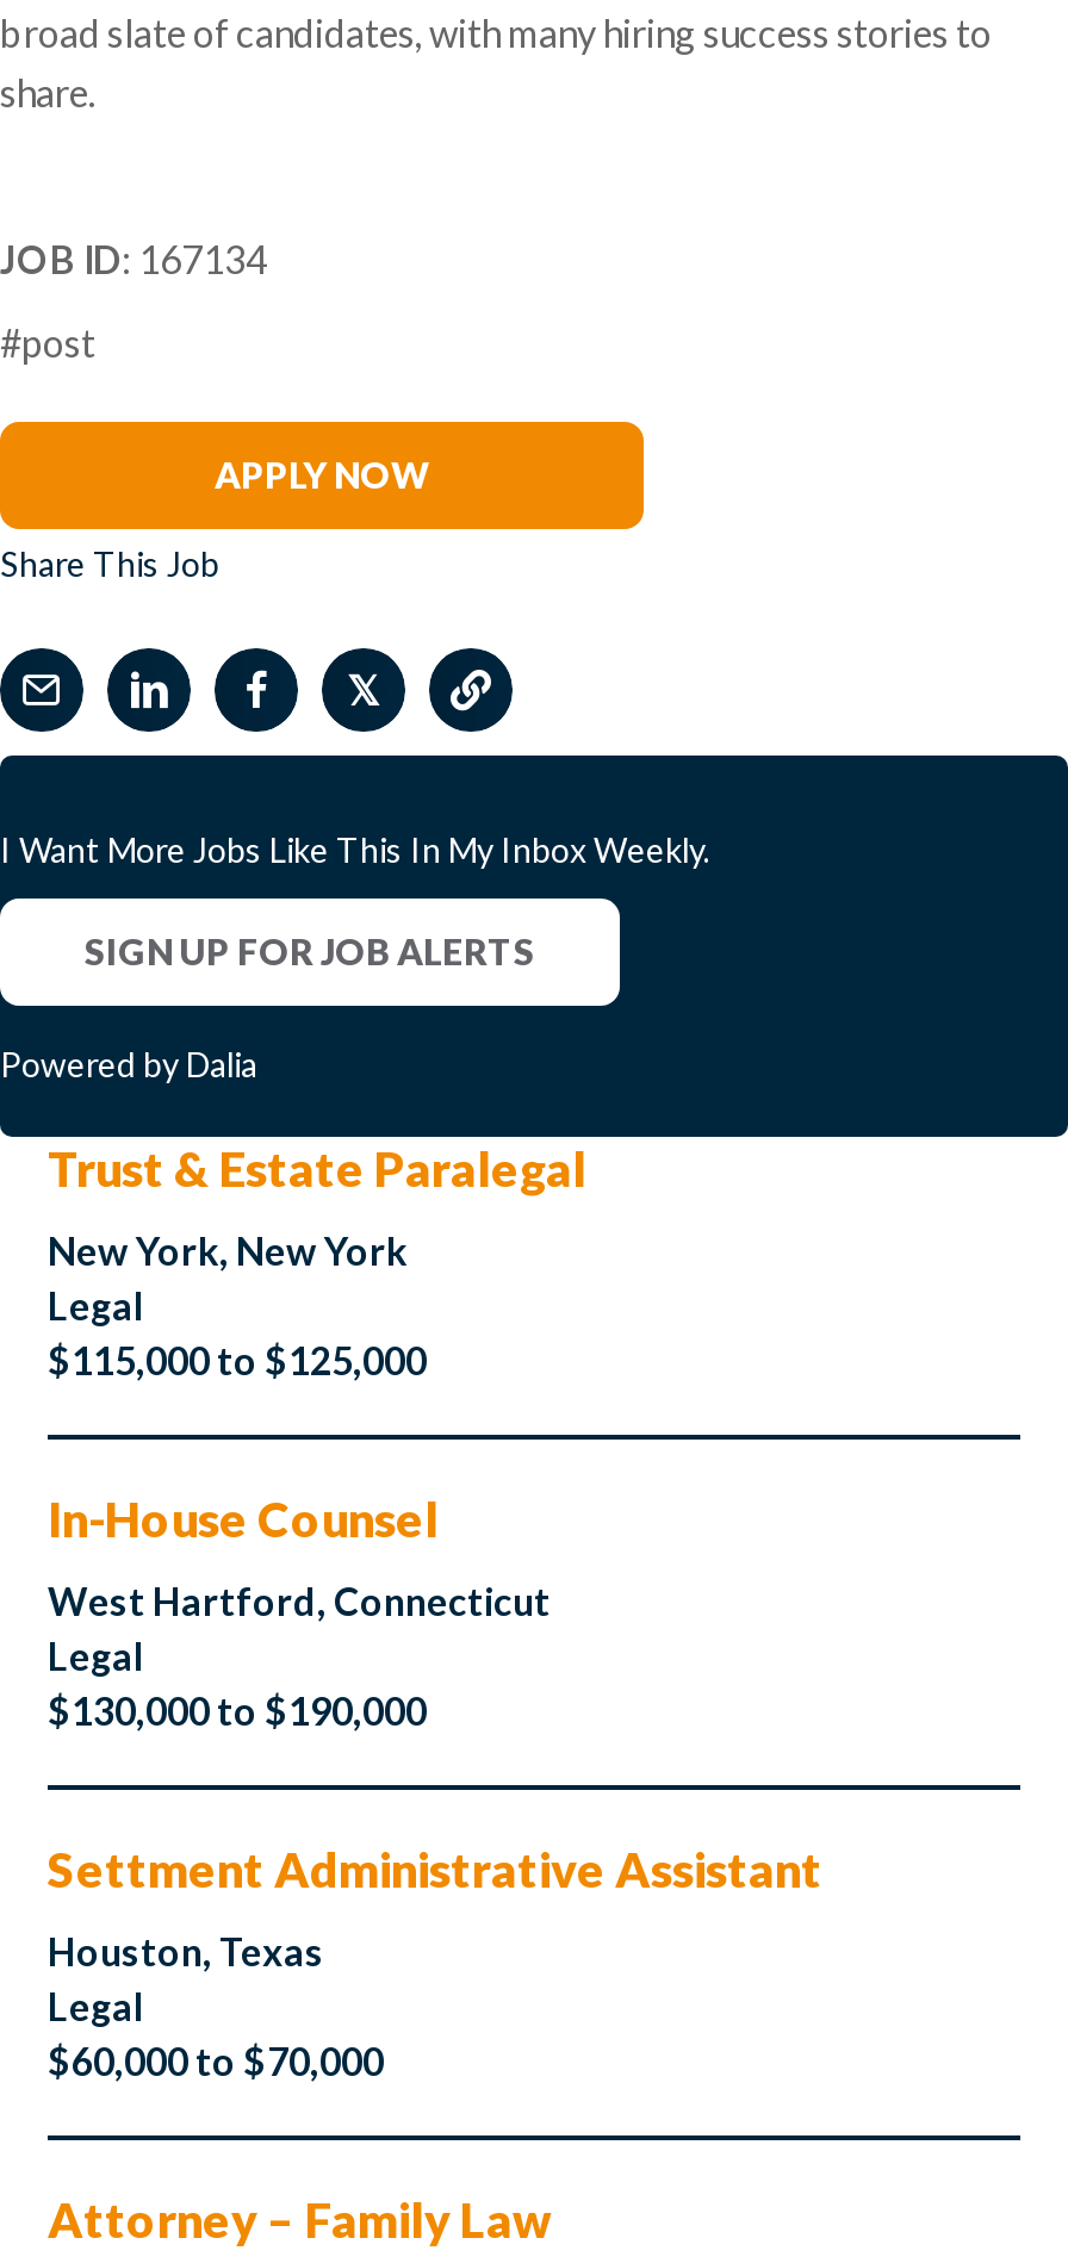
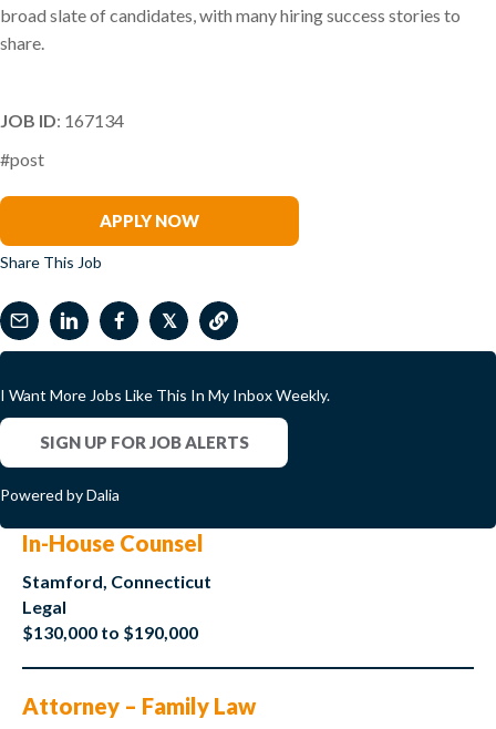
[48,1140,586,1383] Trust & Estate Paralegal | New York, New York | Legal | $115,000 to $125,000 -> none
[48,1578,551,1624] West Hartford, Connecticut -> [22,571,211,592] Stamford, Connecticut
[48,1840,822,2084] Settment Administrative Assistant | Houston, Texas | Legal | $60,000 to $70,000 -> none

